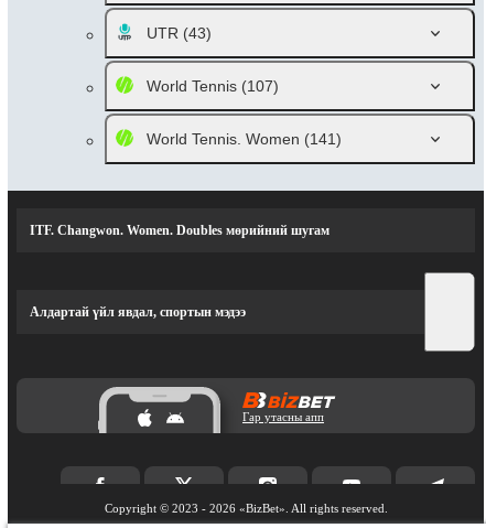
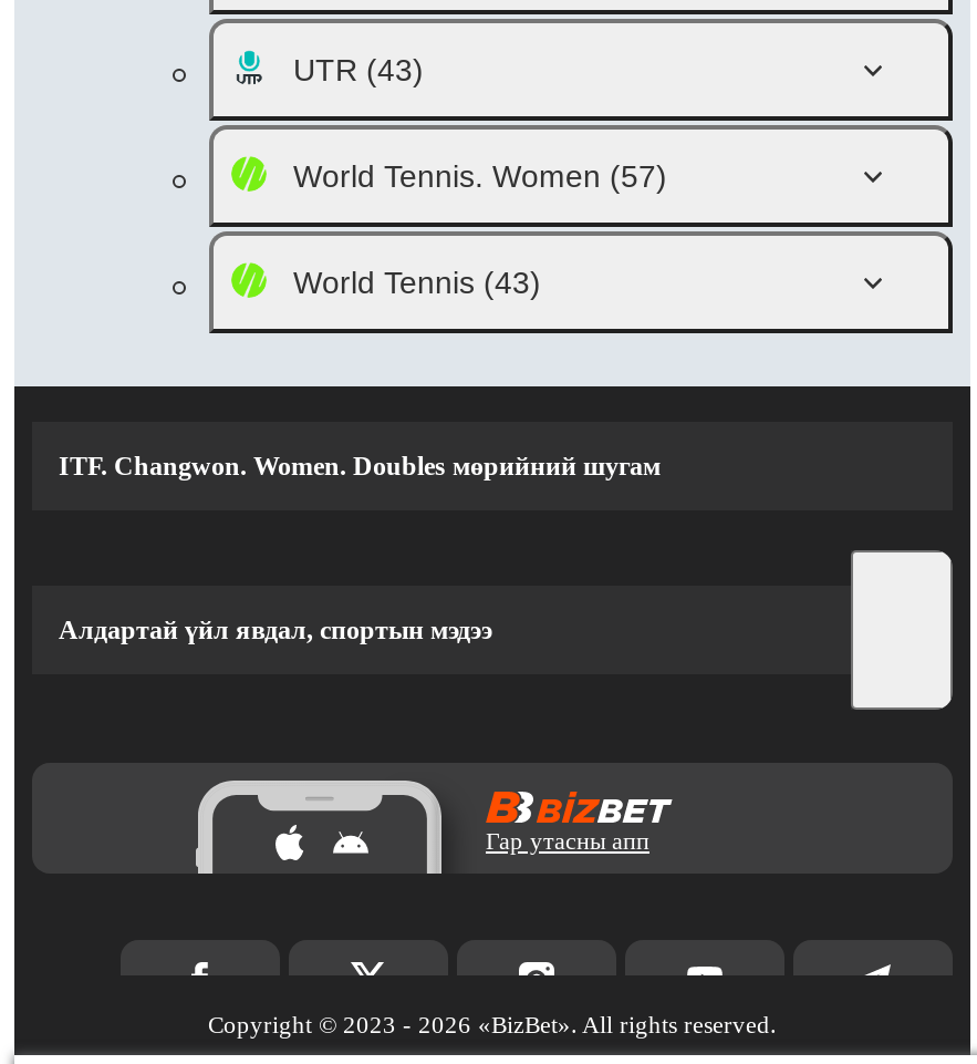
[147,77,279,95] World Tennis (107) -> [293,158,667,194] World Tennis. Women (57)
[147,130,342,148] World Tennis. Women (141) -> [293,265,541,300] World Tennis (43)

